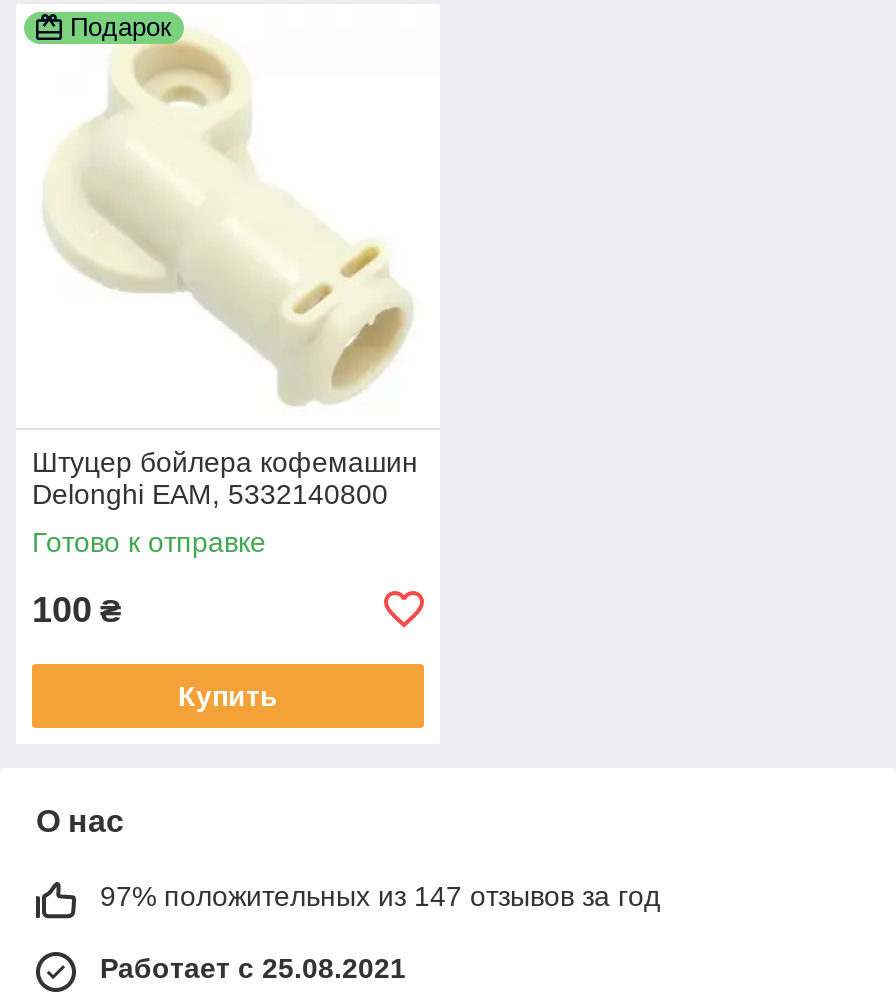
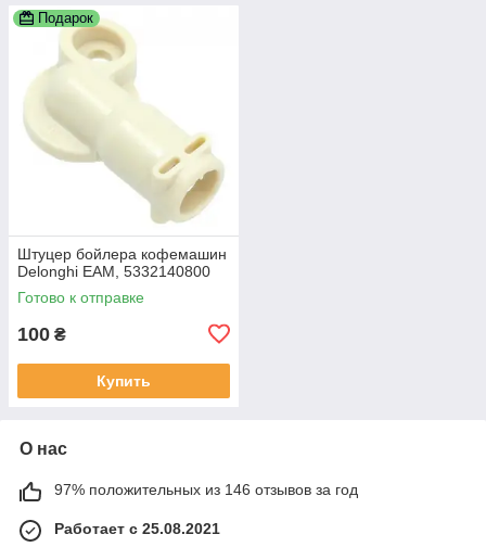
[100,880,660,912] 97% положительных из 147 отзывов за год -> [54,481,358,498] 97% положительных из 146 отзывов за год

